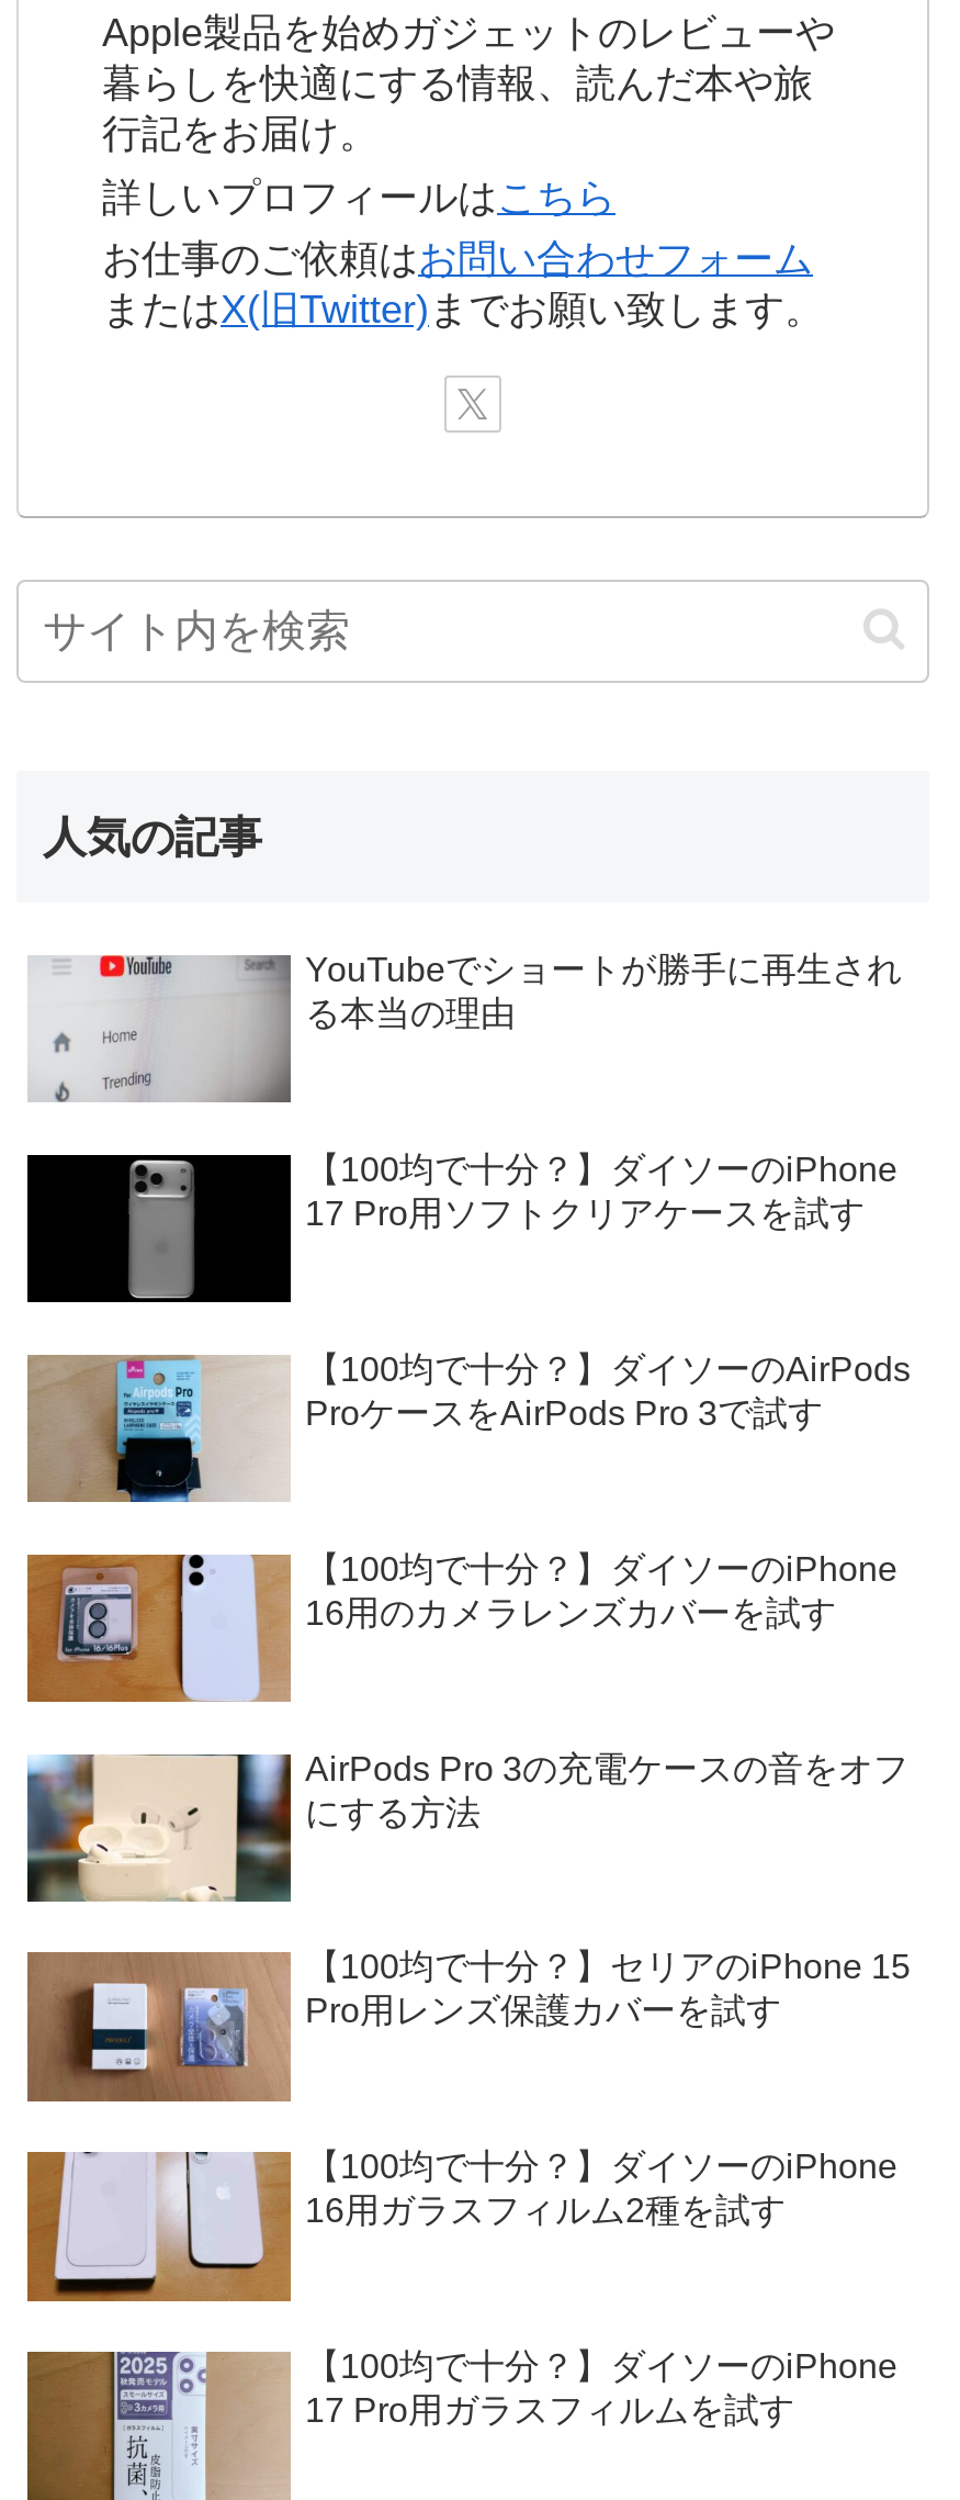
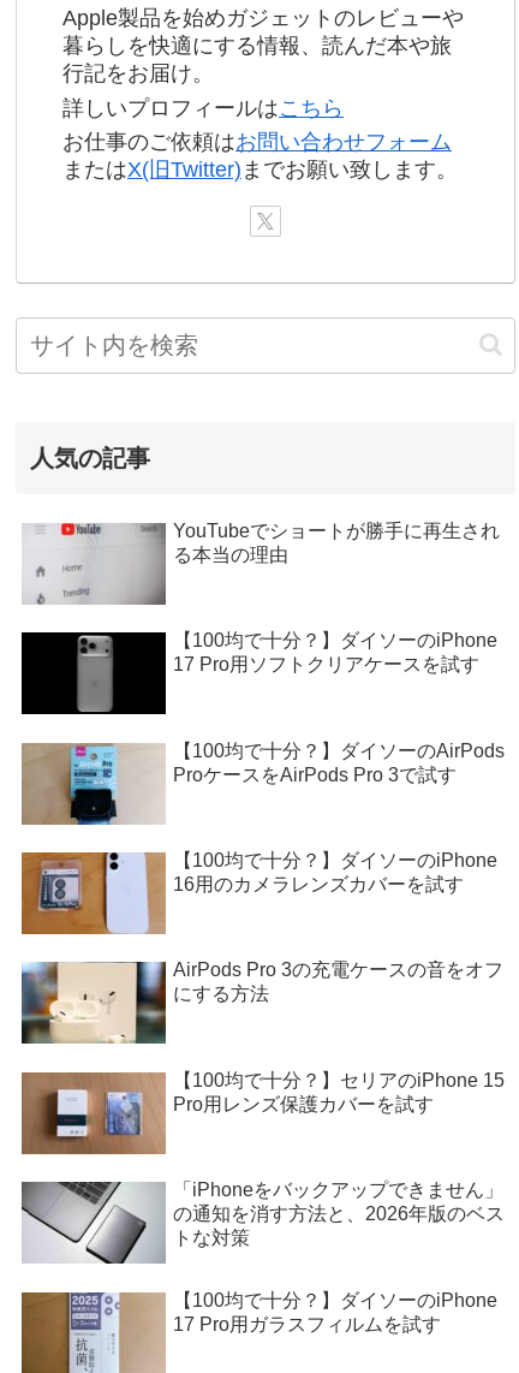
[25,2148,897,2301] [image] | 【100均で十分？】ダイソーのiPhone | 16用ガラスフィルム2種を試す -> [22,1180,505,1265] [image] | 「iPhoneをバックアップできません」 | の通知を消す方法と、2026年版のベス | トな対策

